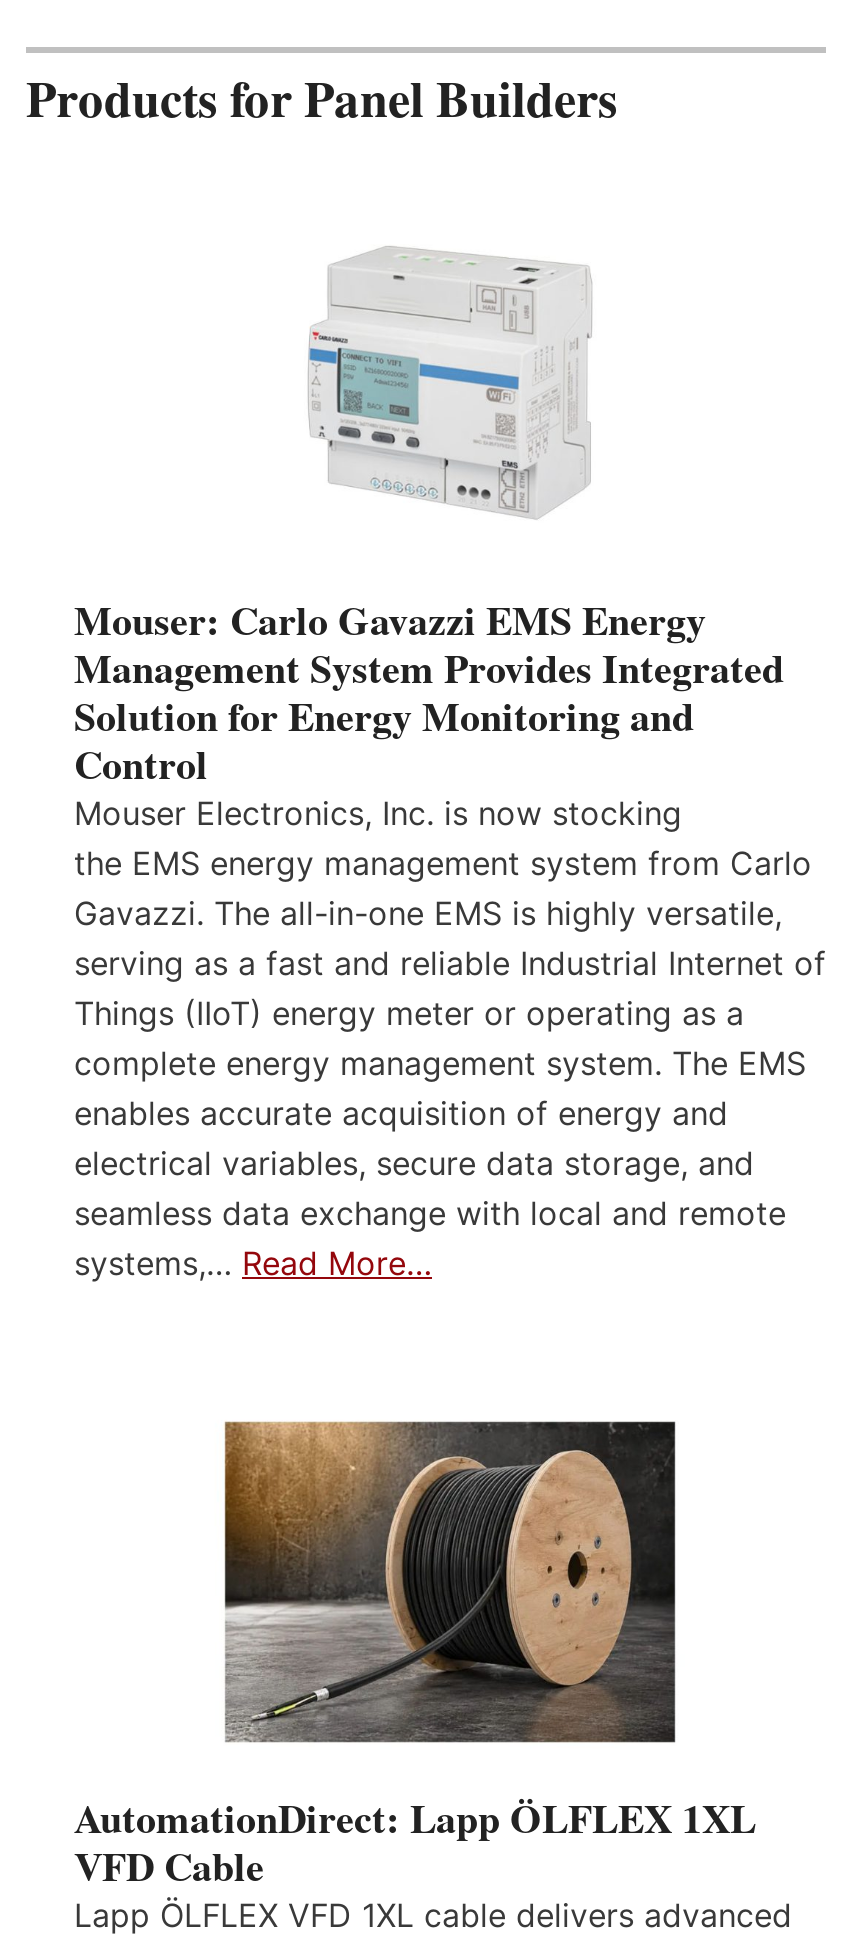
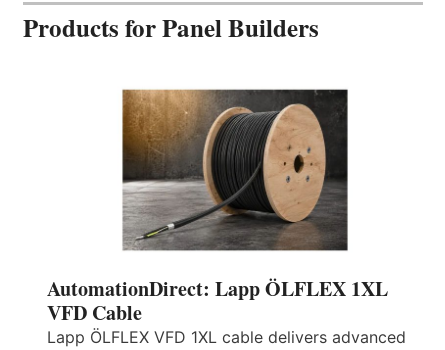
[74,247,826,1283] [image] | Mouser: Carlo Gavazzi EMS Energy | Management System Provides Integrated | Solution for Energy Monitoring and | Control | Mouser Electronics, Inc. is now stocking | the EMS energy management system from Carlo | Gavazzi. The all-in-one EMS is highly versatile, | serving as a fast and reliable Industrial Internet of | Things (IIoT) energy meter or operating as a | complete energy management system. The EMS | enables accurate acquisition of energy and | electrical variables, secure data storage, and | seamless data exchange with local and remote | systems,… Read More… -> none

